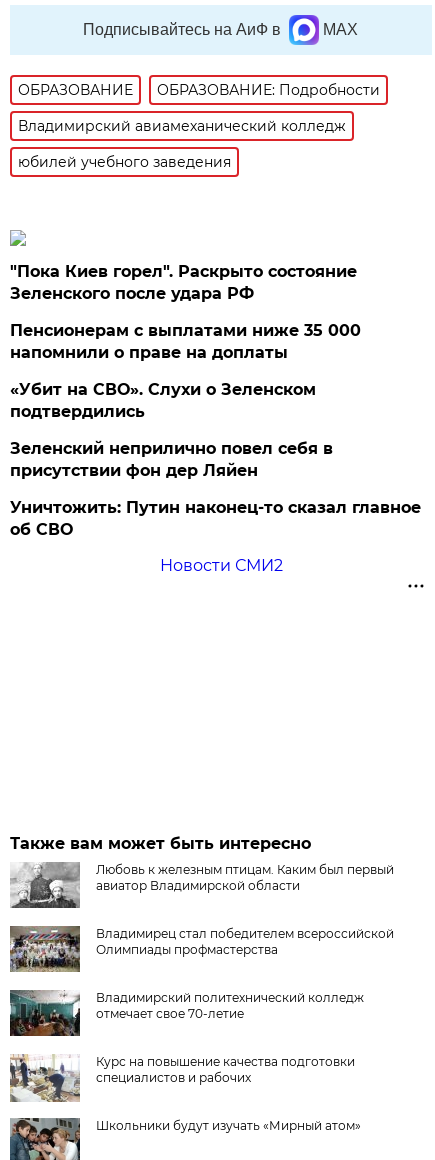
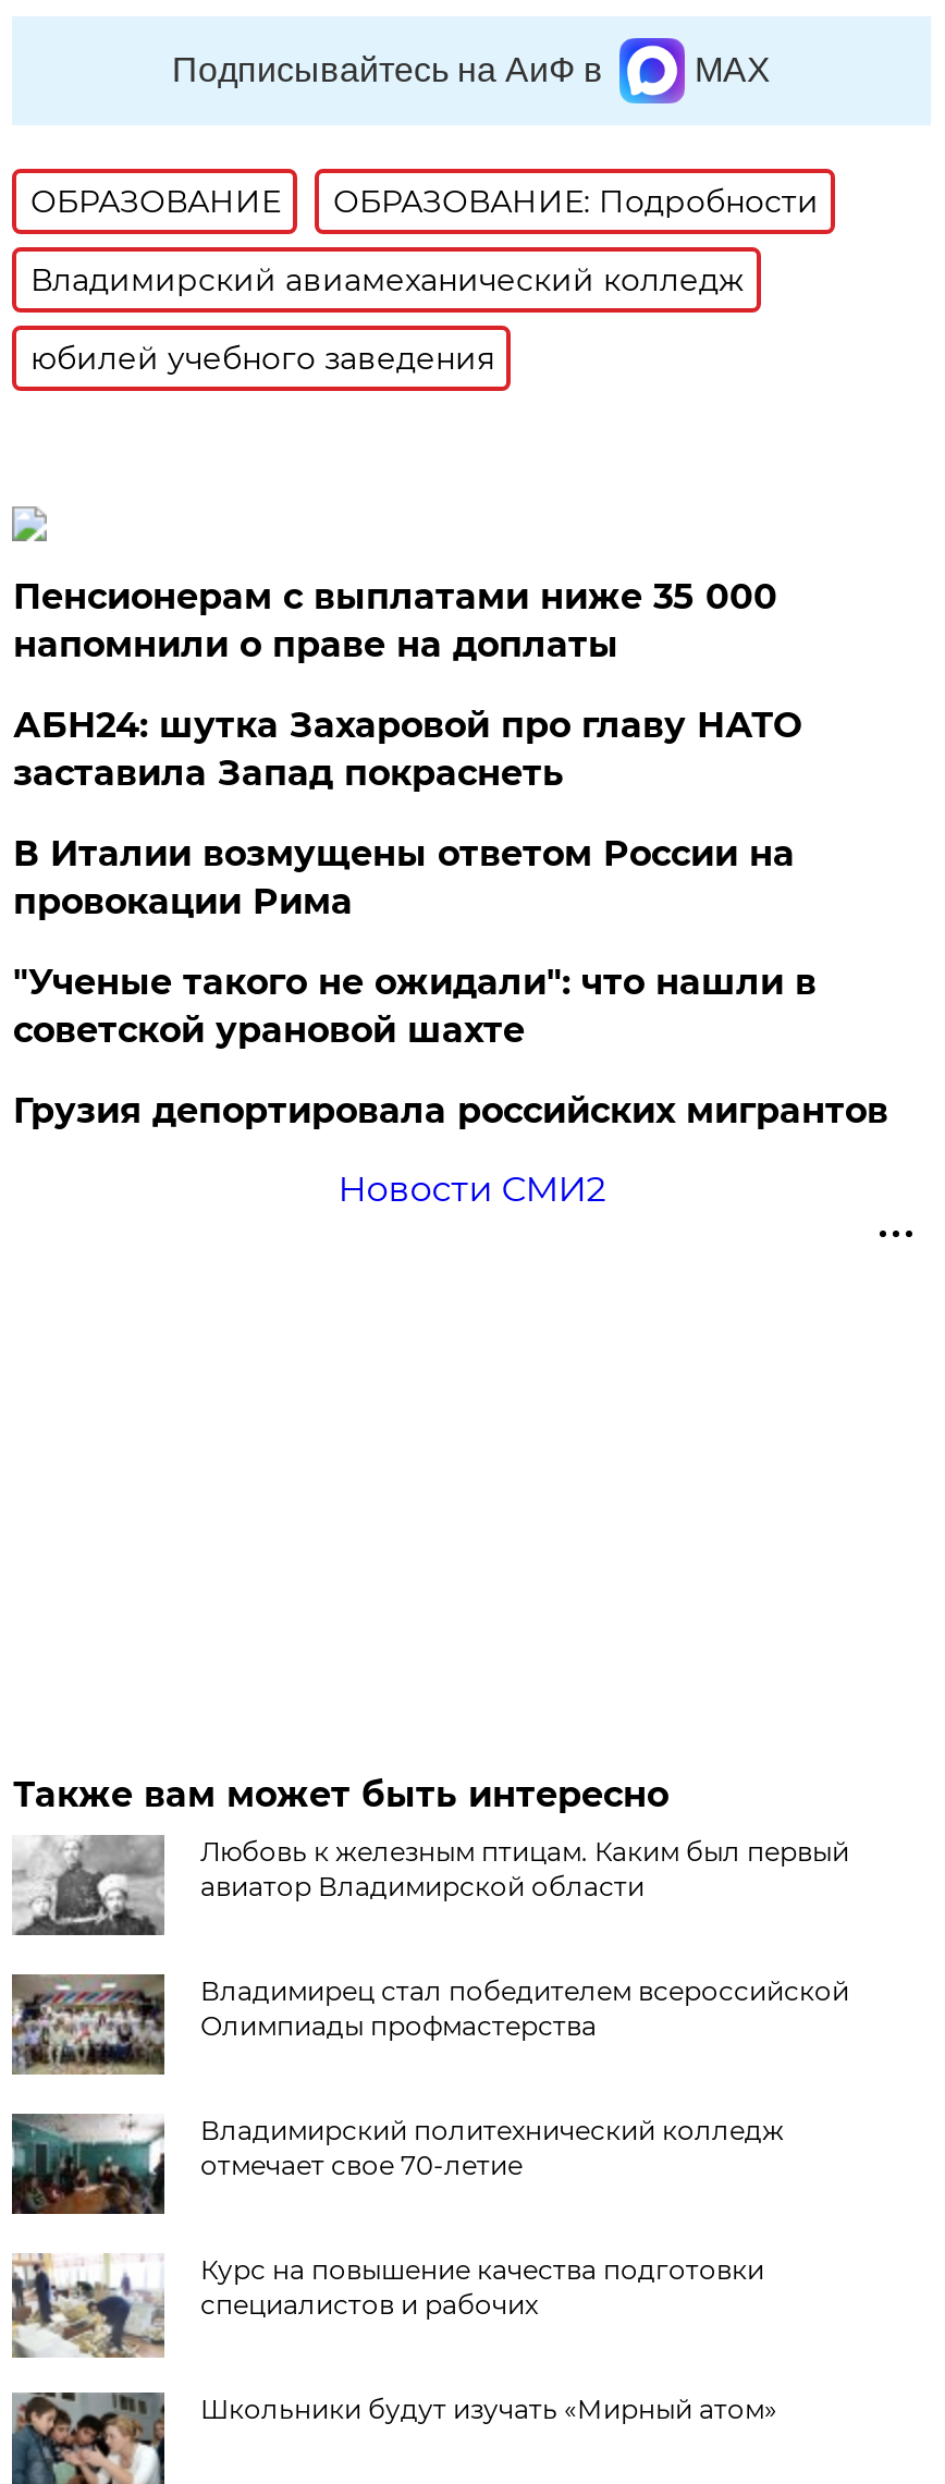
[10,262,357,303] "Пока Киев горел". Раскрыто состояние | Зеленского после удара РФ -> none
moved [10,321,361,362] -> [13,576,777,665]: Пенсионерам с выплатами ниже 35 000 | напомнили о праве на доплаты
[10,380,421,539] «Убит на СВО». Слухи о Зеленском | подтвердились | Зеленский неприлично повел cебя в | присутствии фон дер Ляйен | Уничтожить: Путин наконец-то сказал главное | об СВО -> [13,704,888,1131] АБН24: шутка Захаровой про главу НАТО | заставила Запад покраснеть | В Италии возмущены ответом России на | провокации Рима | "Ученые такого не ожидали": что нашли в | советской урановой шахте | Грузия депортировала российских мигрантов

